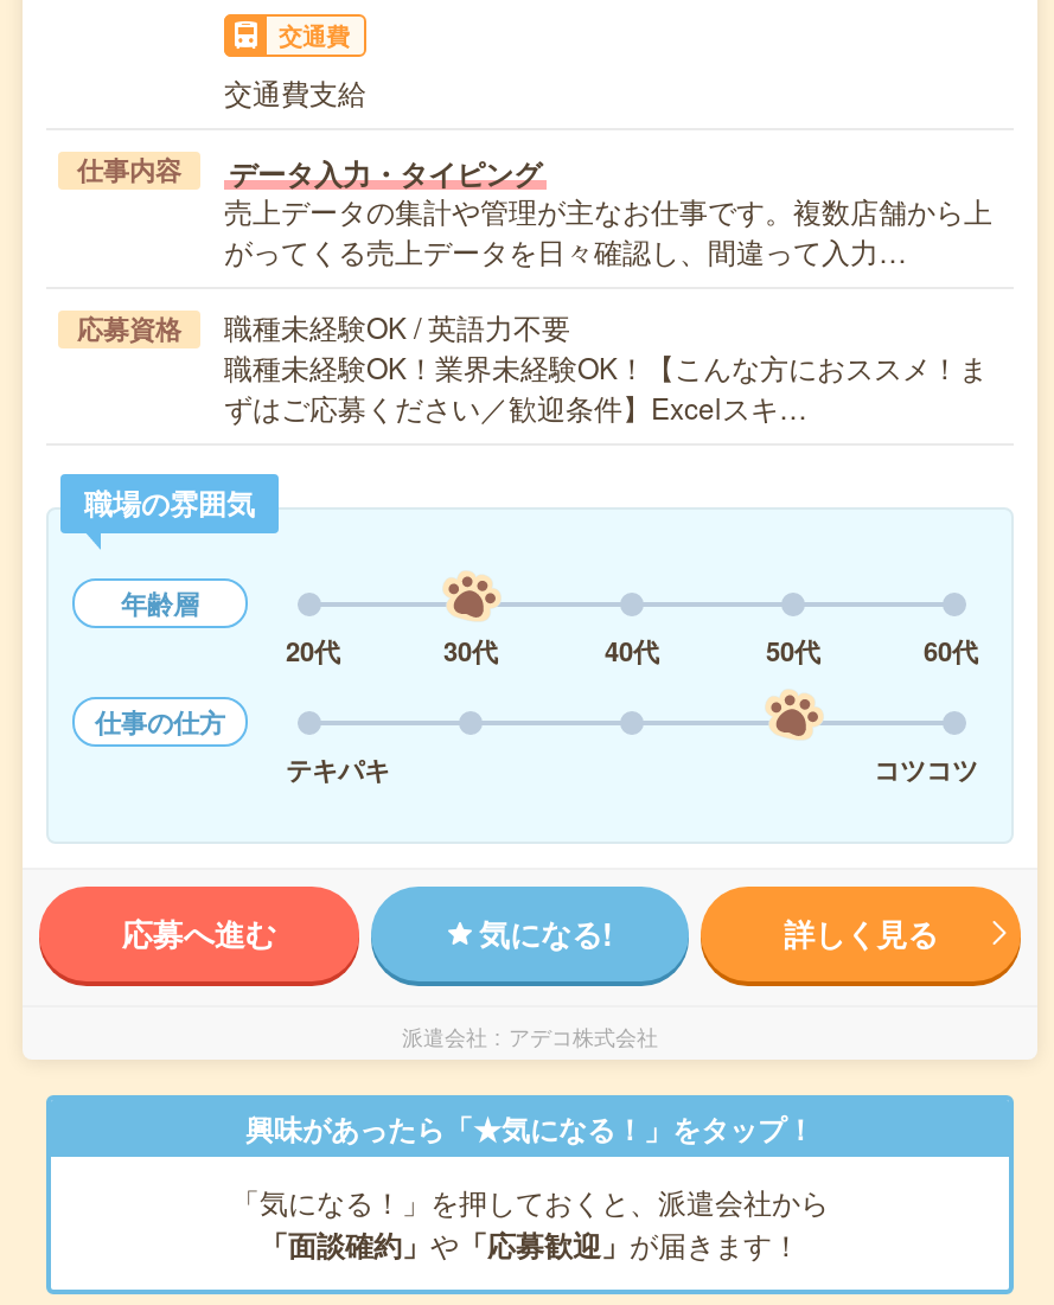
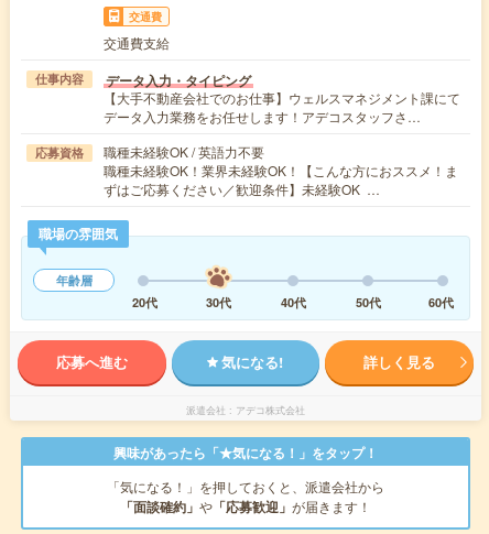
[224,189,992,270] 売上データの集計や管理が主なお仕事です。複数店舗から上 | がってくる売上データを日々確認し、間違って入力… -> [104,88,460,125] 【大手不動産会社でのお仕事】ウェルスマネジメント課にて | データ入力業務をお任せします！アデコスタッフさ…
[224,386,807,426] ずはご応募ください／歓迎条件】Excelスキ… -> [104,179,380,198] ずはご応募ください／歓迎条件】未経験OK …
[95,703,978,786] 仕事の仕方 | テキパキ | コツコツ -> none

